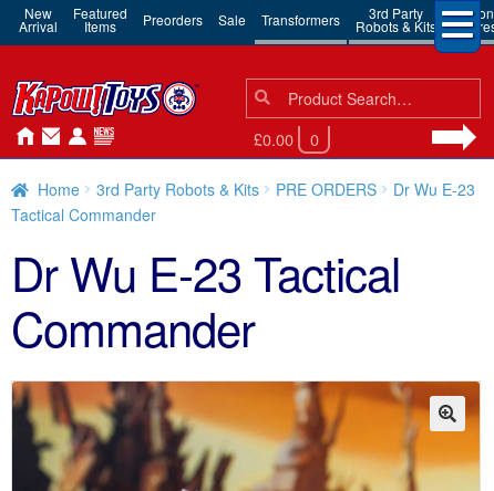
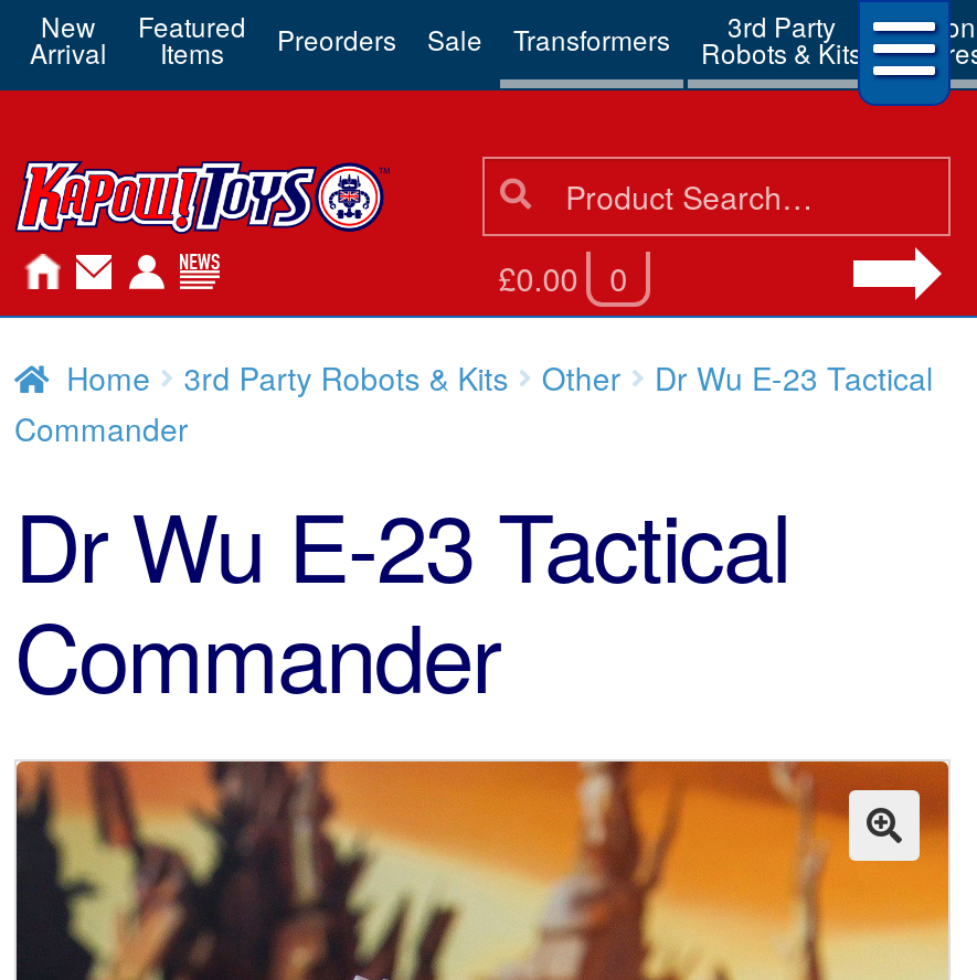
[11,178,475,226] PRE ORDERS | Dr Wu E-23 | Tactical Commander -> [14,355,933,450] Other | Dr Wu E-23 Tactical | Commander

